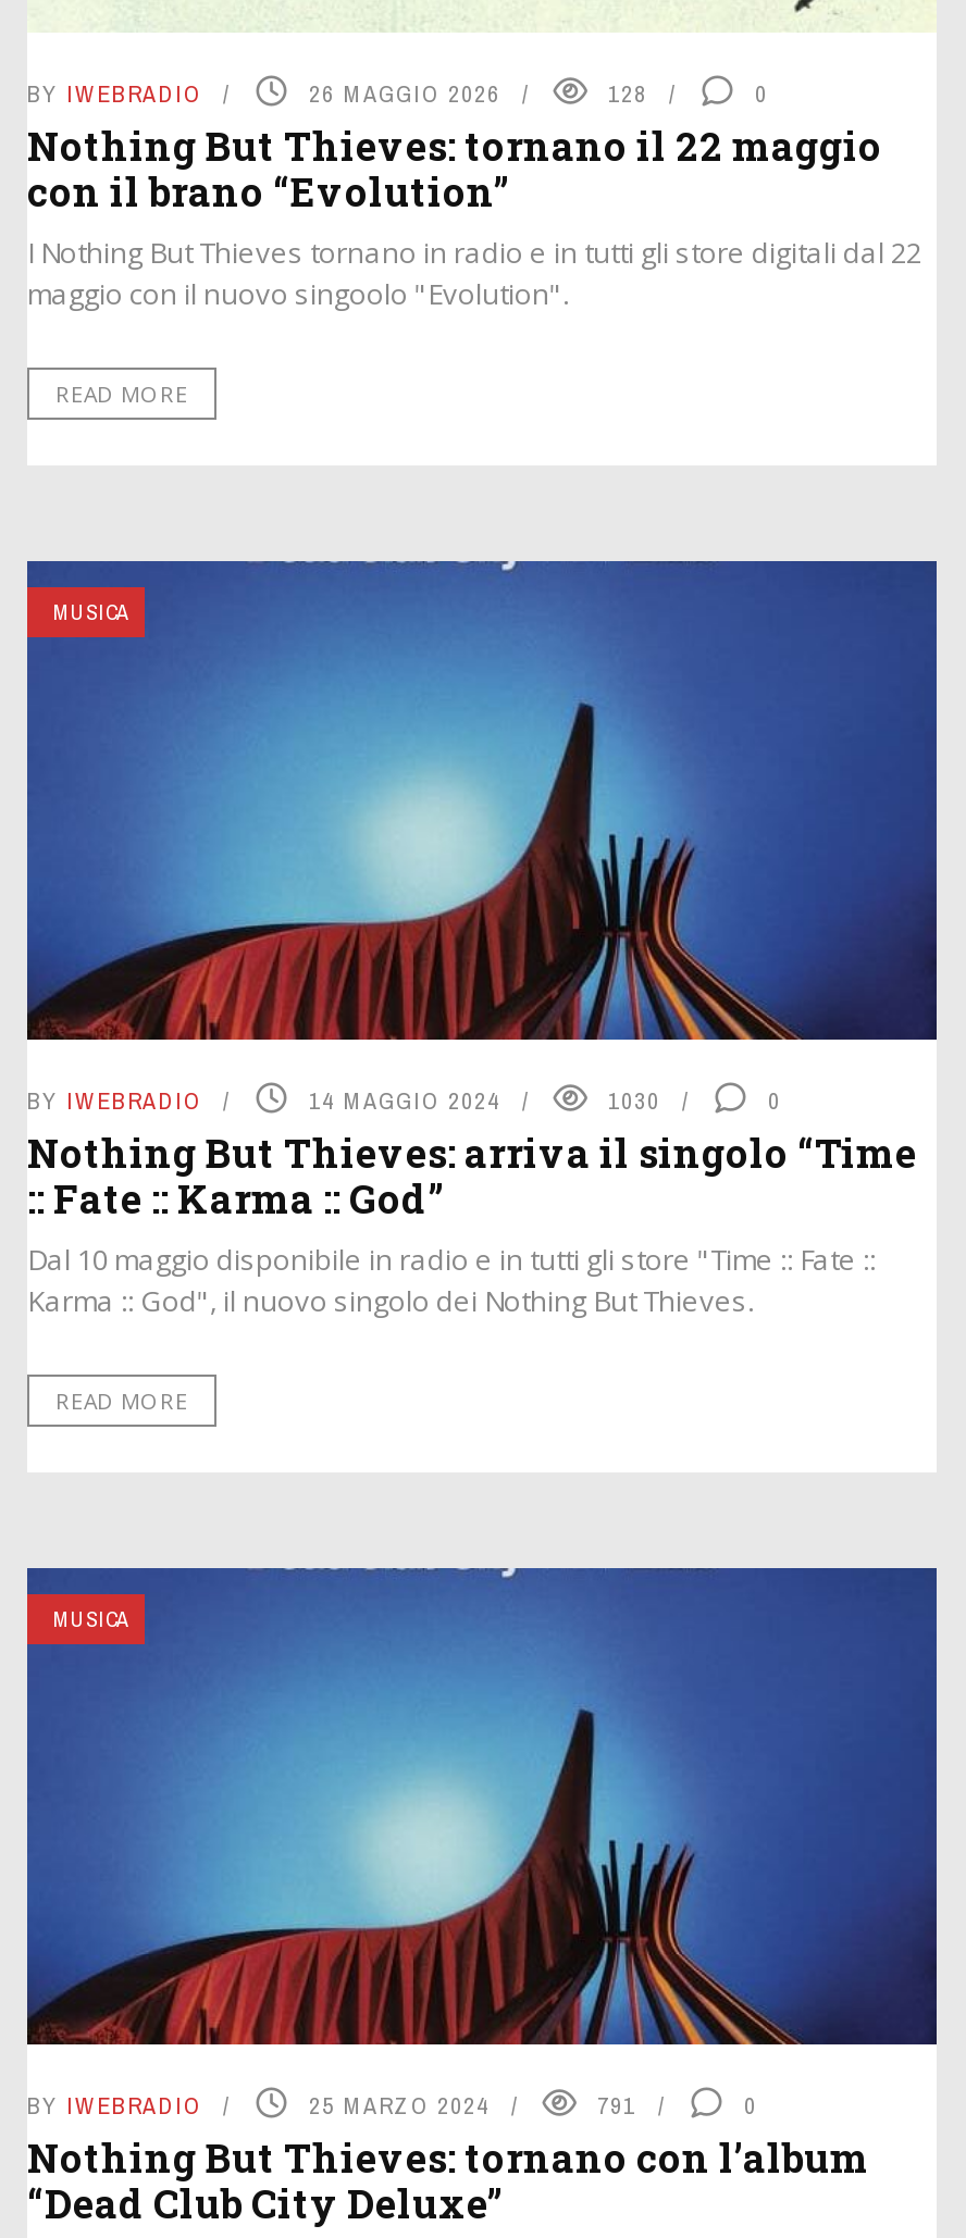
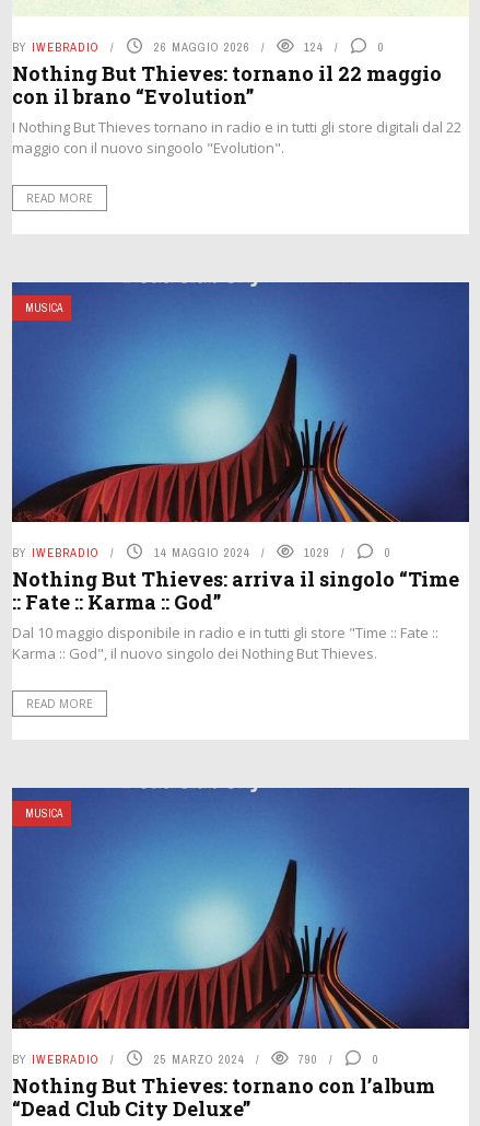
[608,78,647,109] 128 -> [304,39,324,55] 124
[608,1084,660,1115] 1030 -> [304,545,330,561] 1029
[597,2090,636,2120] 791 -> [298,1051,318,1067] 790

